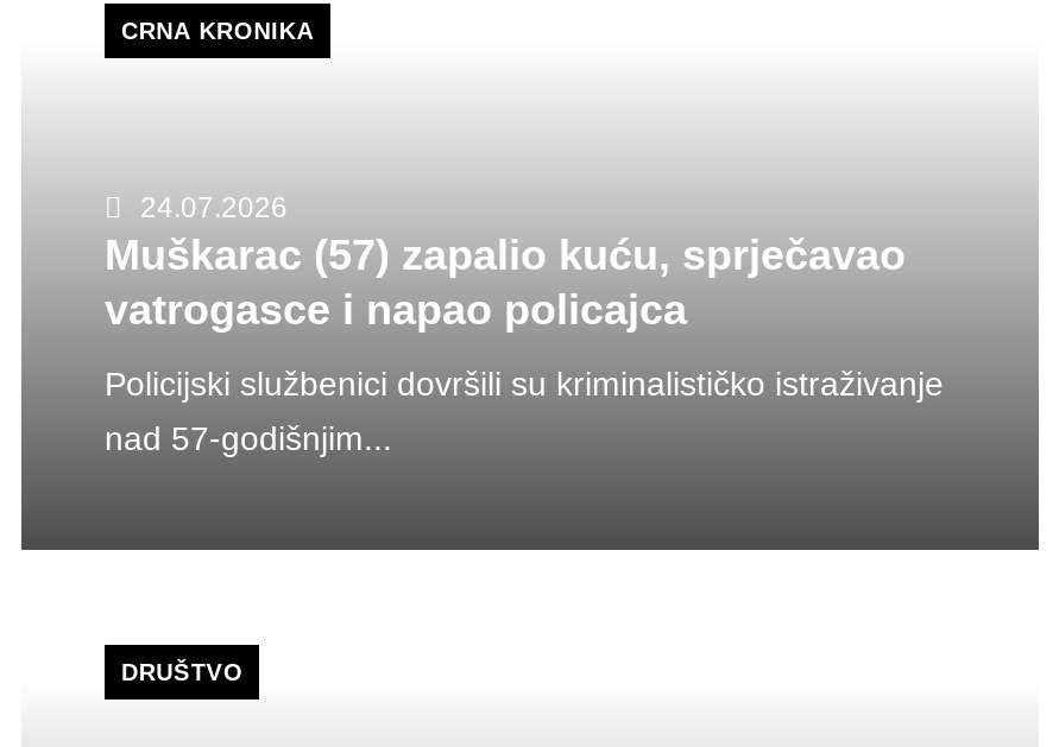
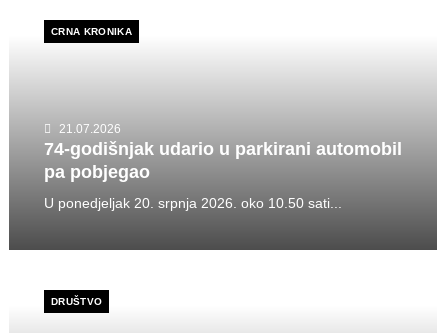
[105,191,906,334] 24.07.2026 | Muškarac (57) zapalio kuću, sprječavao | vatrogasce i napao policajca -> [44,122,402,182] 21.07.2026 | 74-godišnjak udario u parkirani automobil | pa pobjegao
[105,365,944,457] Policijski službenici dovršili su kriminalističko istraživanje | nad 57-godišnjim... -> [44,195,342,211] U ponedjeljak 20. srpnja 2026. oko 10.50 sati...

